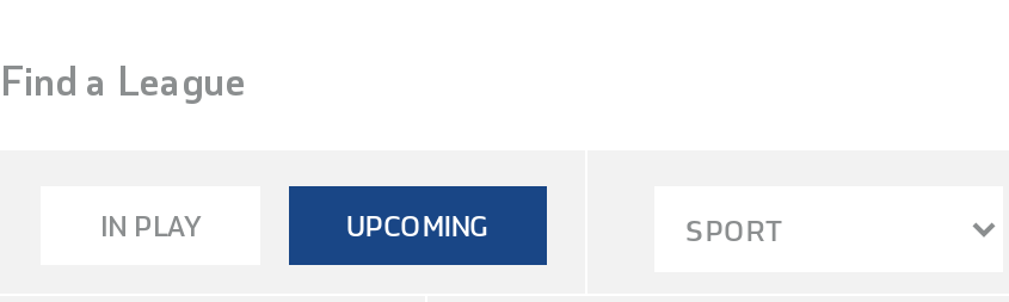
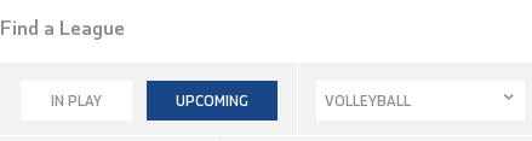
none -> [325,90,411,109] VOLLEYBALL

